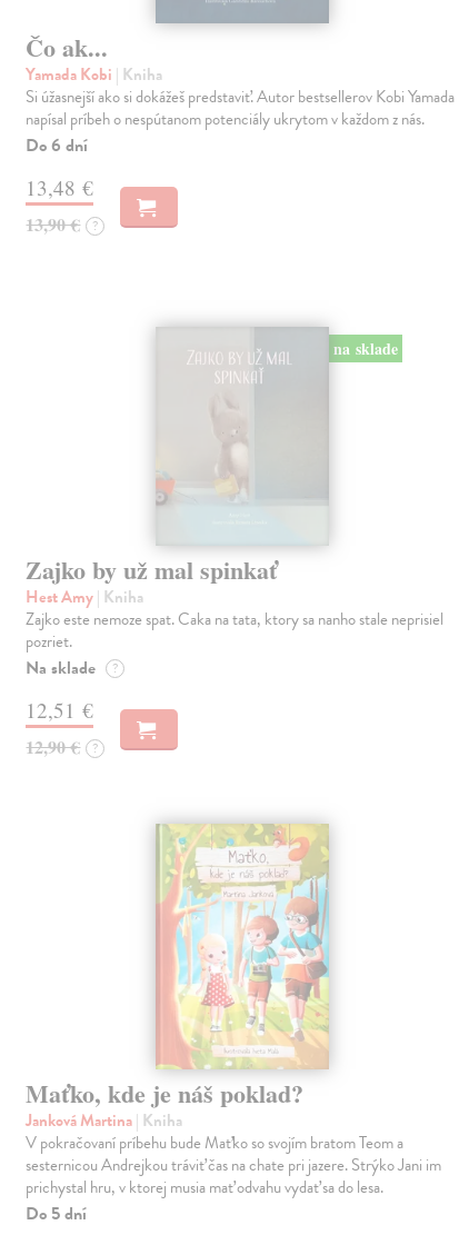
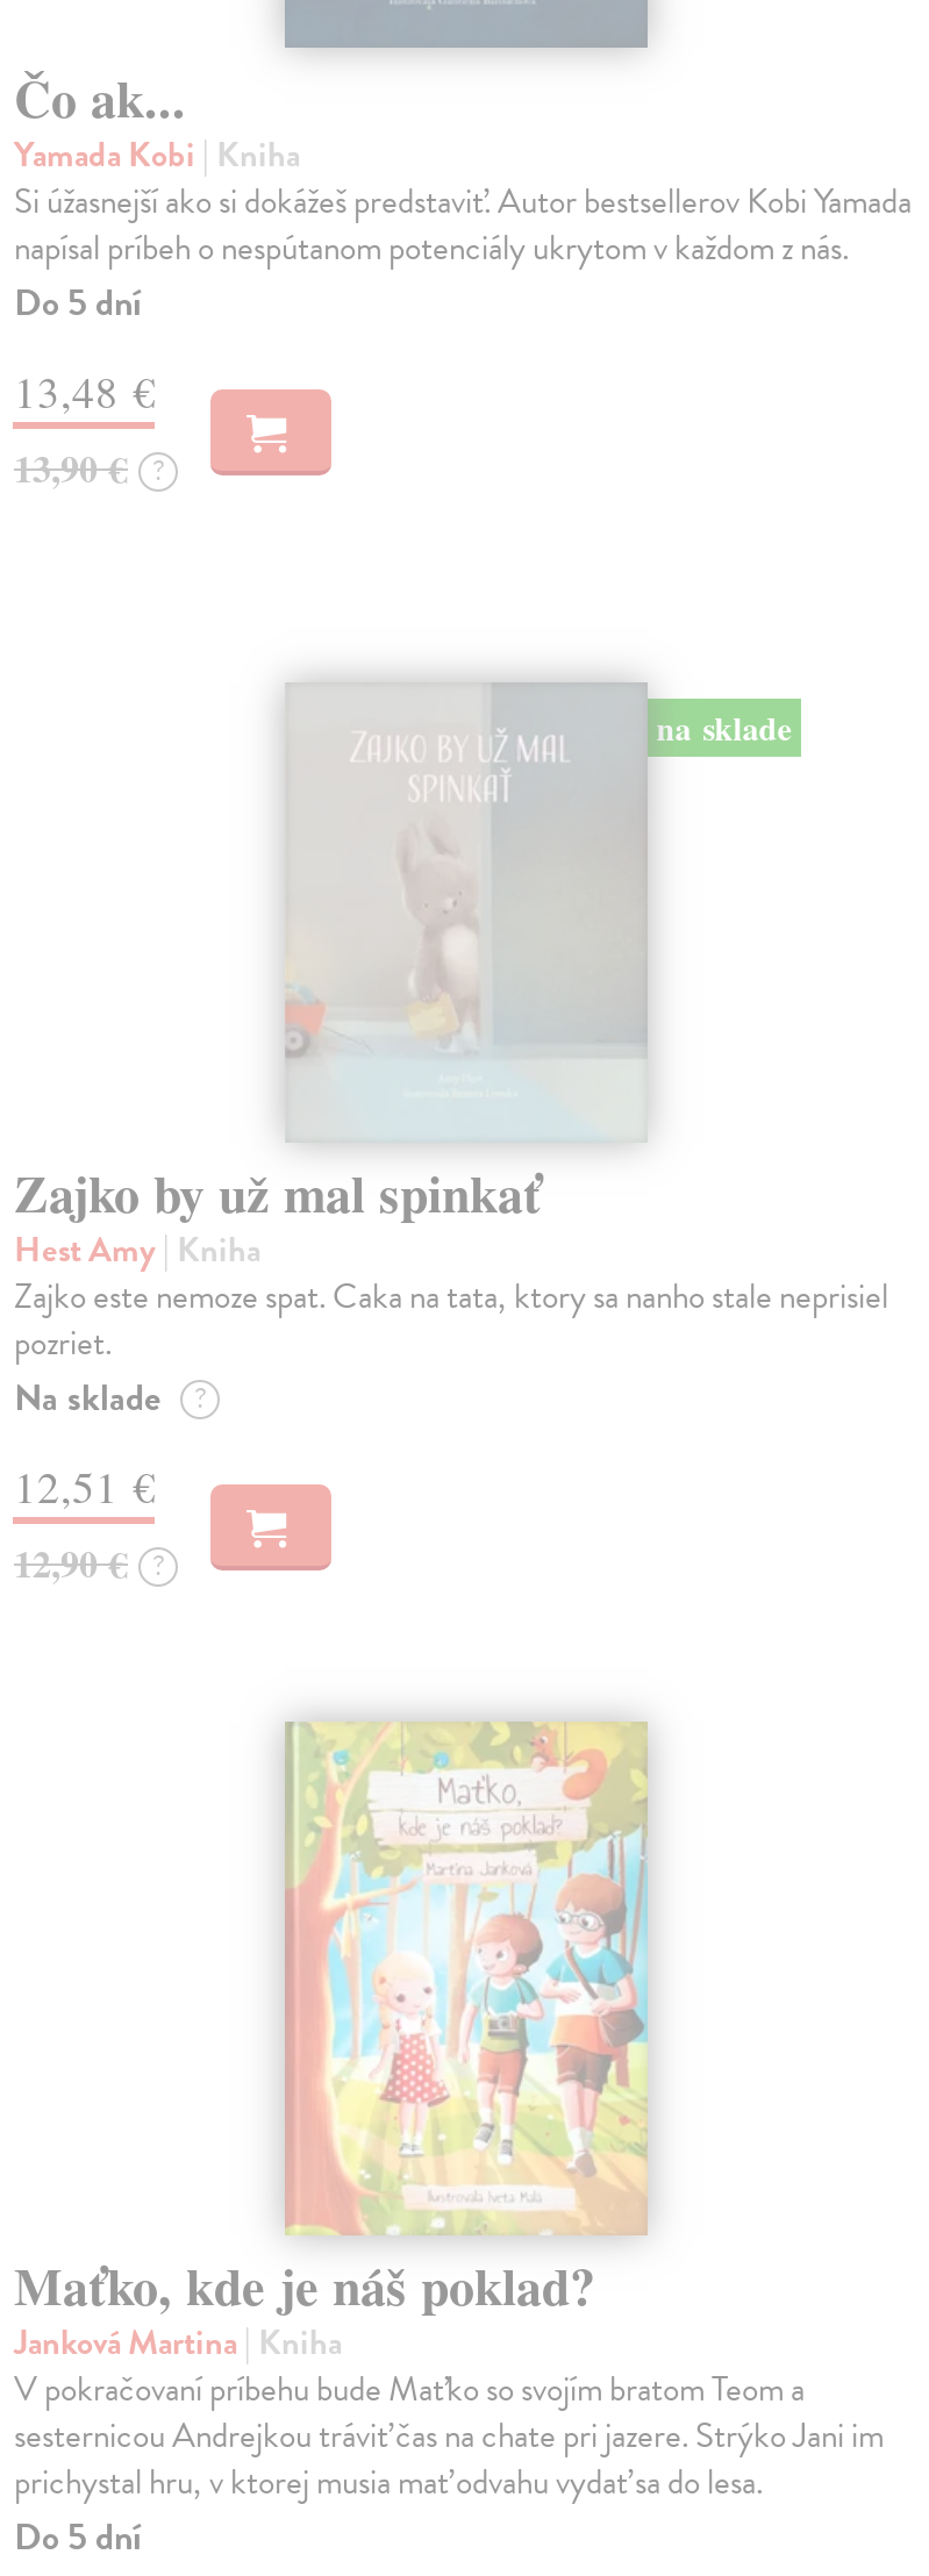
[26,132,88,159] Do 6 dní -> [14,276,142,332] Do 5 dní

